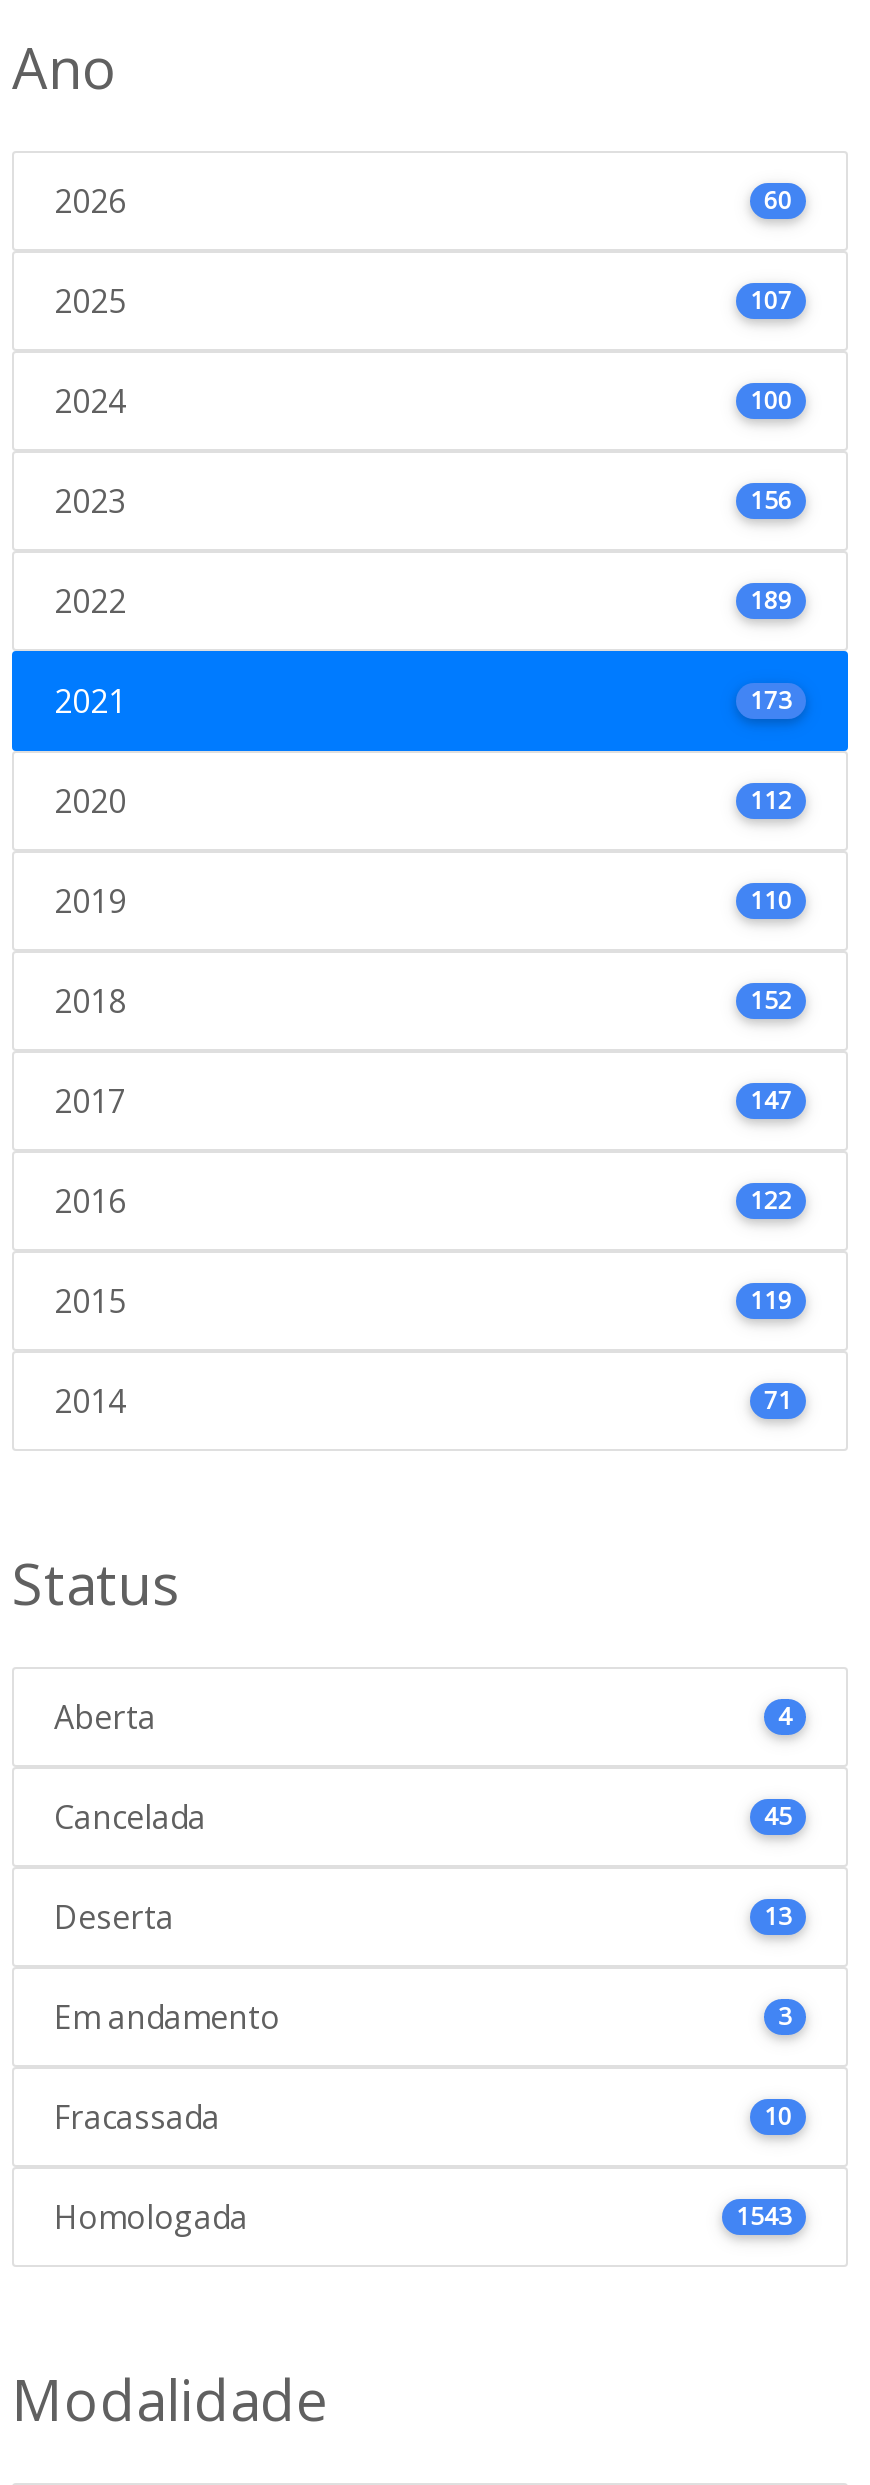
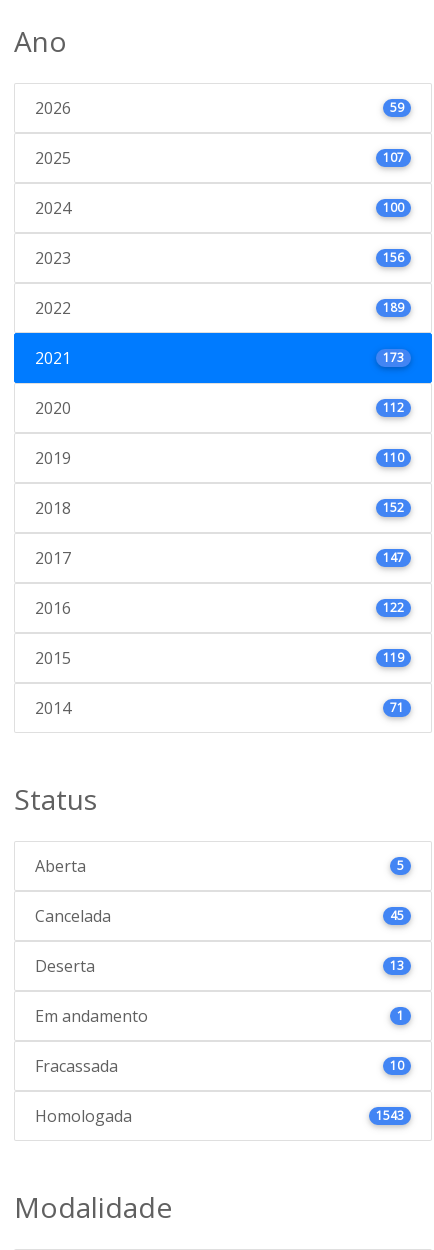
[764,183,792,217] 60 -> [390,99,404,116] 59
[778,1699,792,1733] 4 -> [397,857,404,874] 5
[778,1999,792,2033] 3 -> [397,1007,404,1024] 1

